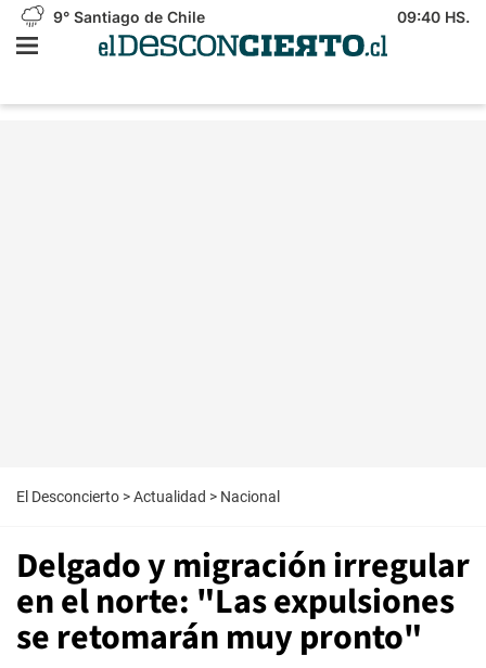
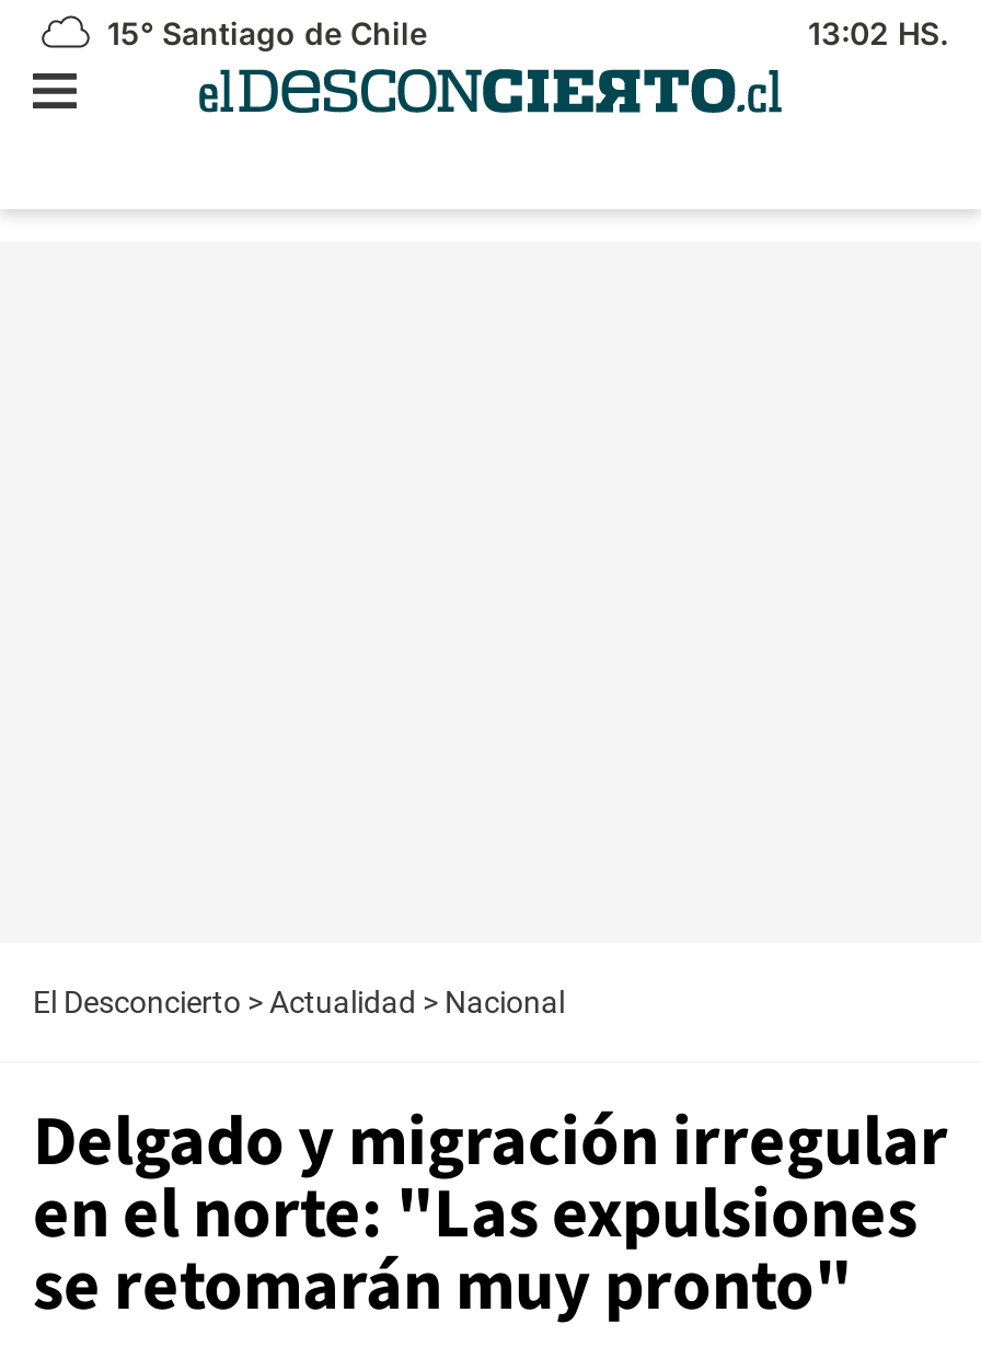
[49,8,205,26] 9° Santiago de Chile -> [99,14,427,51] 15° Santiago de Chile
[397,8,470,26] 09:40 HS. -> [808,14,948,51] 13:02 HS.

